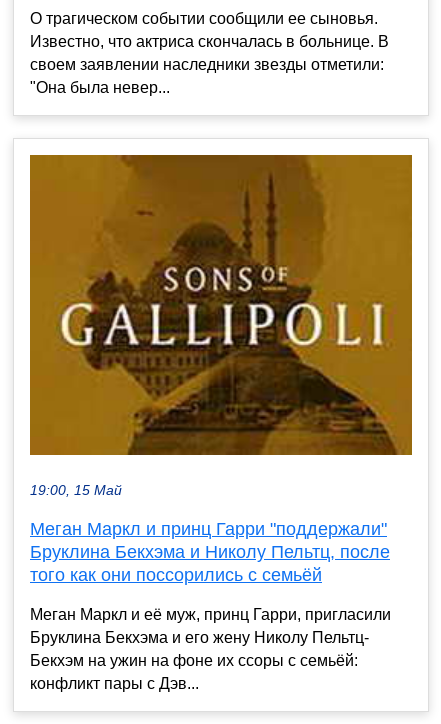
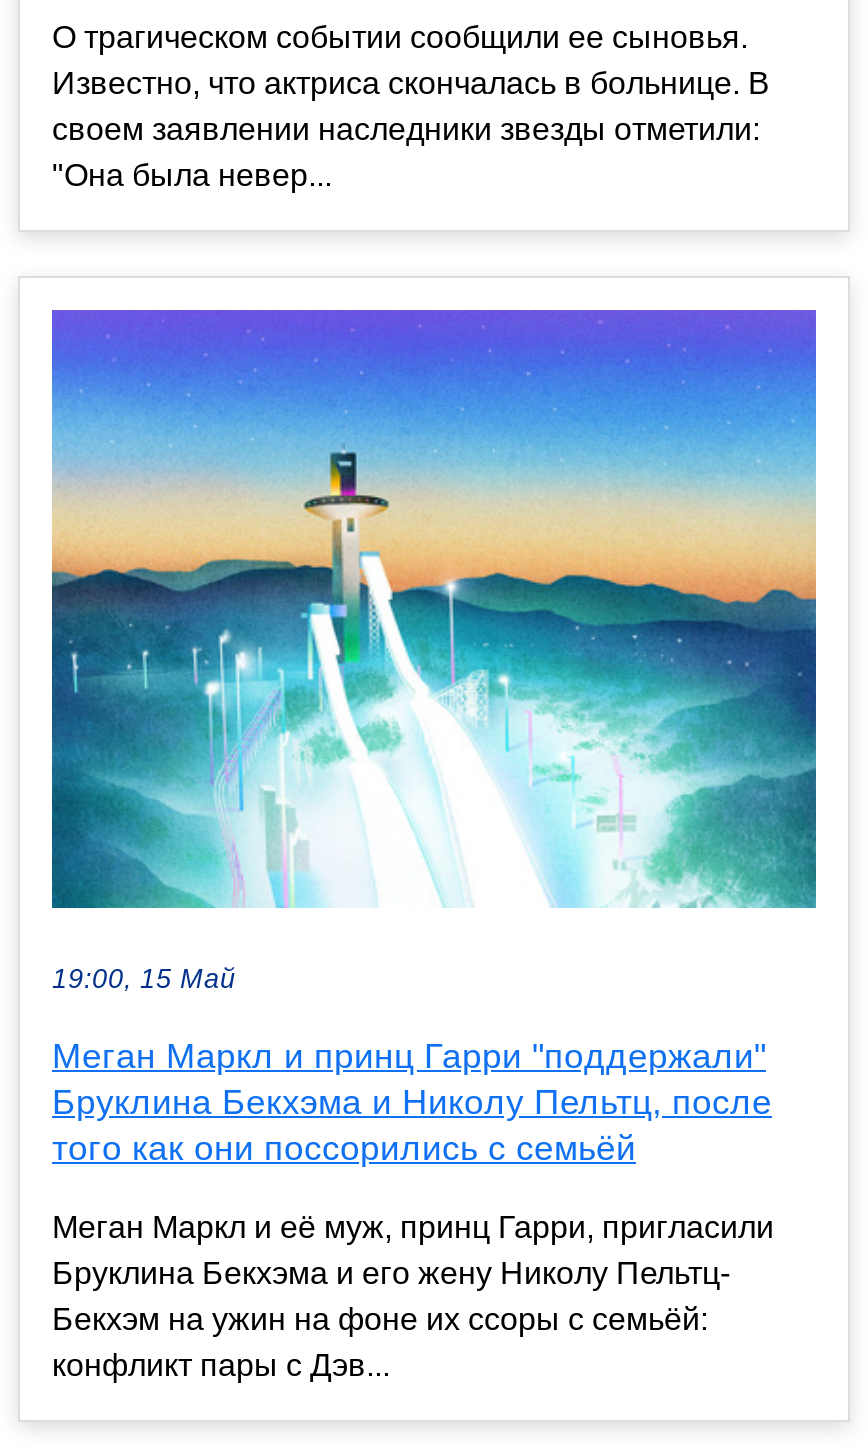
[29,154,413,456] [image] -> [50,309,818,909] [image]

